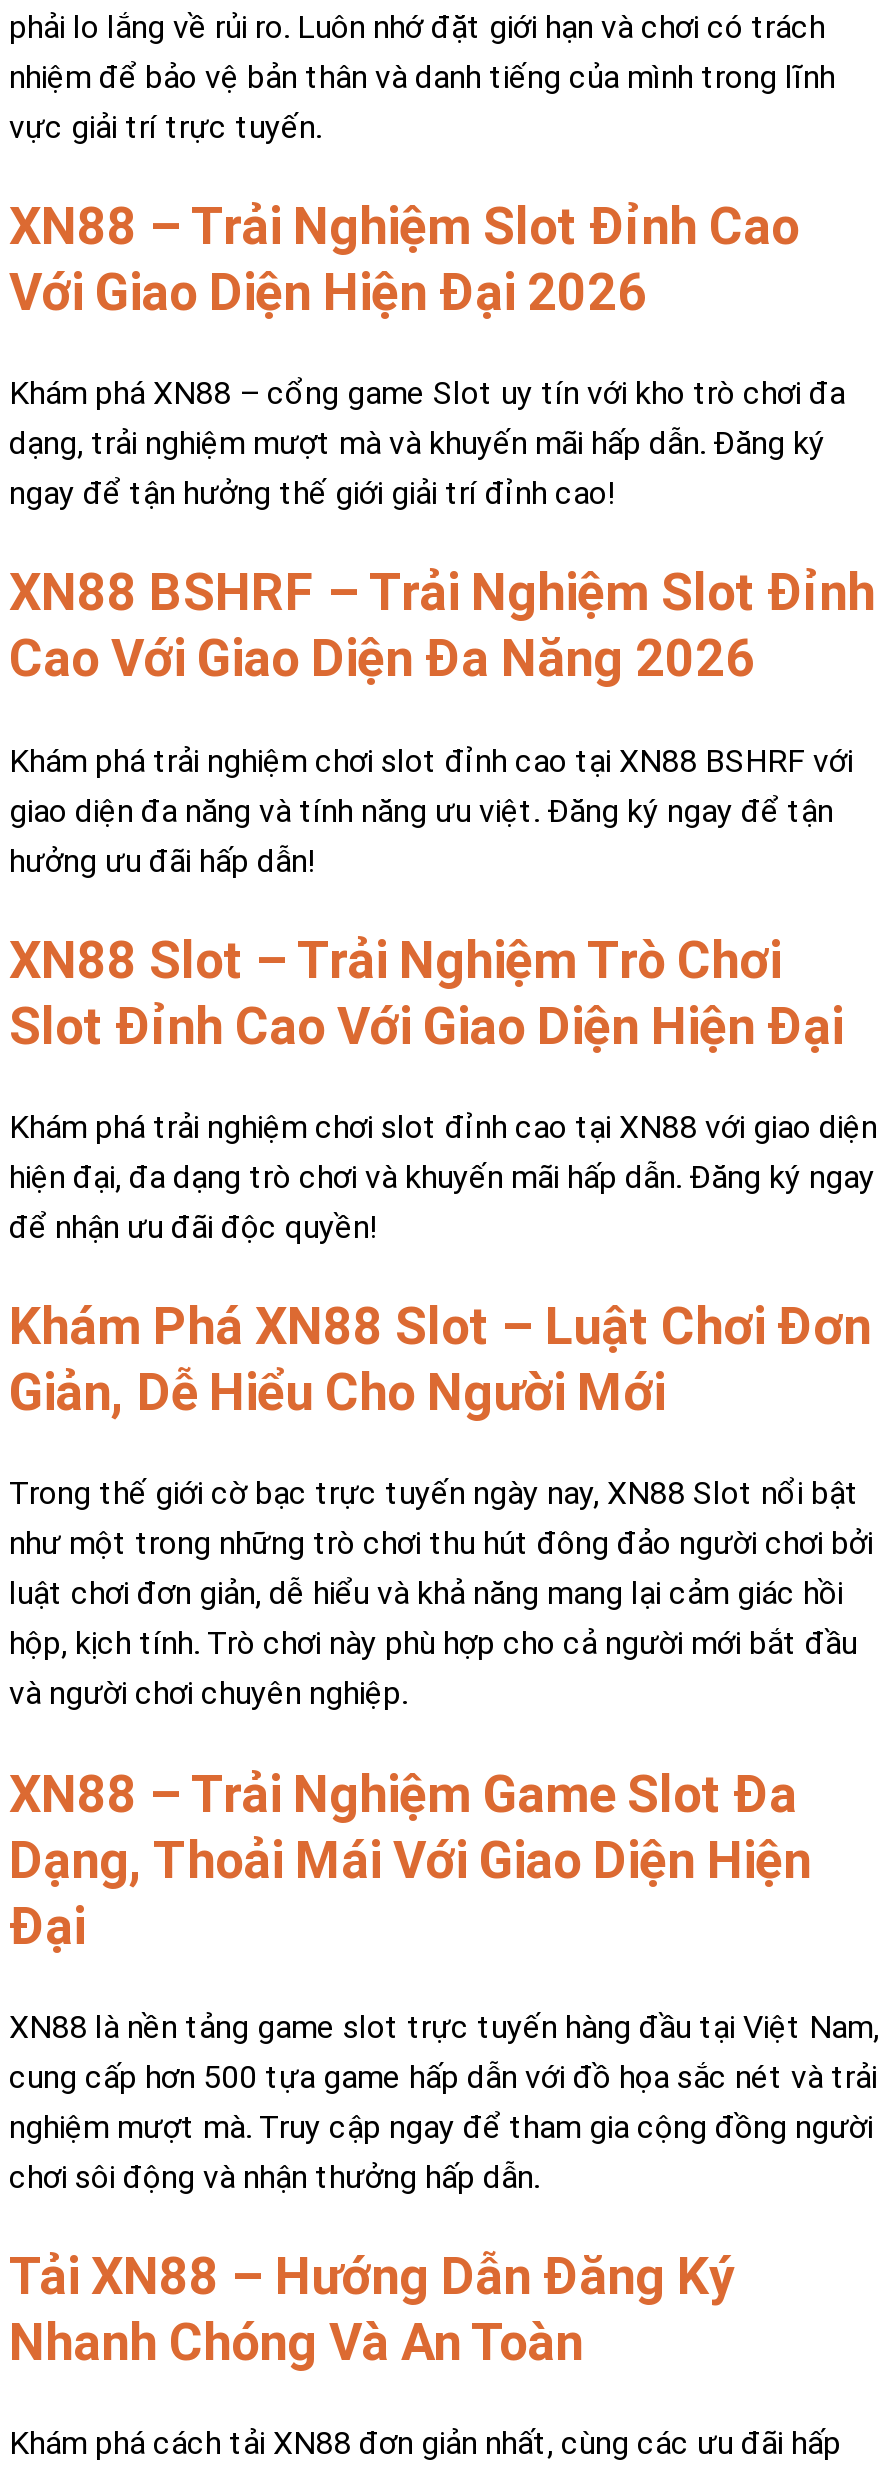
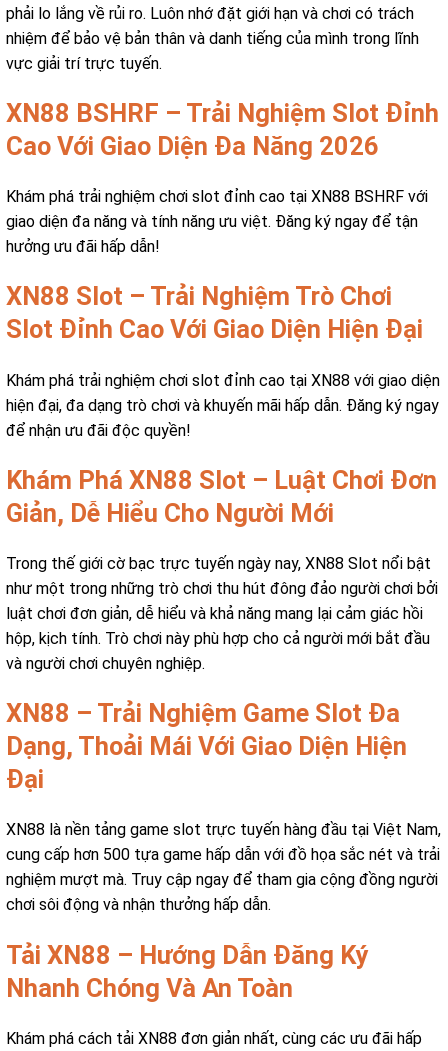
[9,196,845,512] XN88 – Trải Nghiệm Slot Đỉnh Cao | Với Giao Diện Hiện Đại 2026 | Khám phá XN88 – cổng game Slot uy tín với kho trò chơi đa | dạng, trải nghiệm mượt mà và khuyến mãi hấp dẫn. Đăng ký | ngay để tận hưởng thế giới giải trí đỉnh cao! -> none

